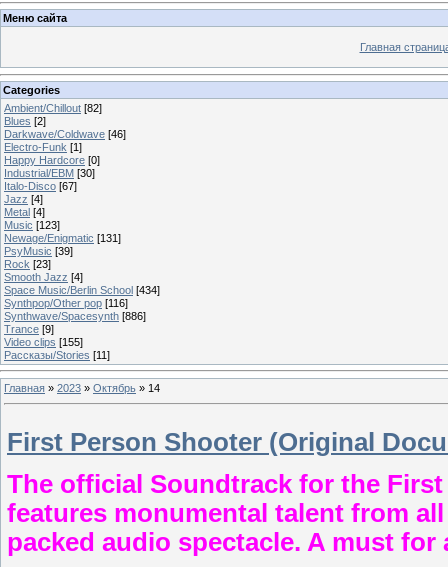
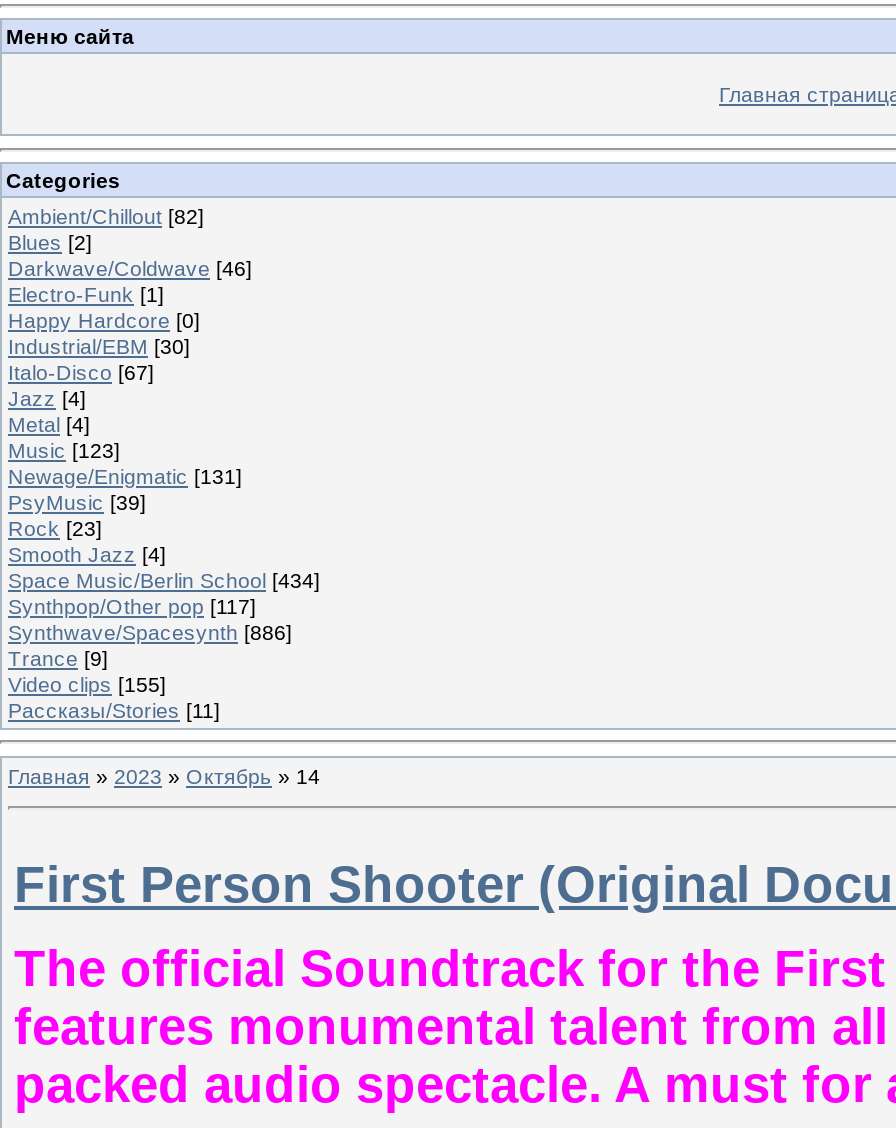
[4,297,128,309] Synthpop/Other pop [116] -> [8,594,256,618] Synthpop/Other pop [117]

